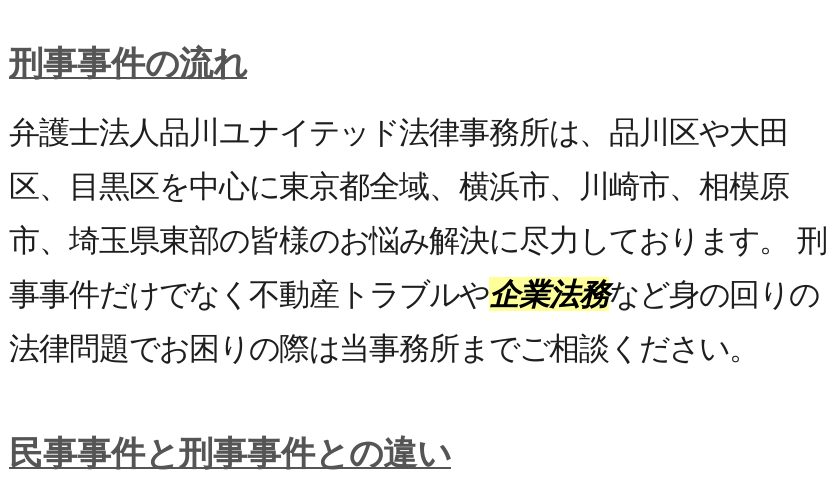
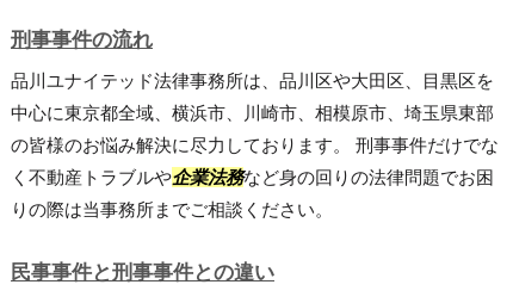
[9,114,789,148] 弁護士法人品川ユナイテッド法律事務所は、品川区や大田 -> [11,70,494,90] 品川ユナイテッド法律事務所は、品川区や大田区、目黒区を
[9,168,789,202] 区、目黒区を中心に東京都全域、横浜市、川崎市、相模原 -> [11,102,494,122] 中心に東京都全域、横浜市、川崎市、相模原市、埼玉県東部
[9,222,827,256] 市、埼玉県東部の皆様のお悩み解決に尽力しております。 刑 -> [11,134,499,154] の皆様のお悩み解決に尽力しております。 刑事事件だけでな
[9,276,819,310] 事事件だけでなく不動産トラブルや企業法務など身の回りの -> [11,166,494,187] く不動産トラブルや企業法務など身の回りの法律問題でお困
[9,330,759,364] 法律問題でお困りの際は当事務所までご相談ください。 -> [11,199,333,219] りの際は当事務所までご相談ください。

